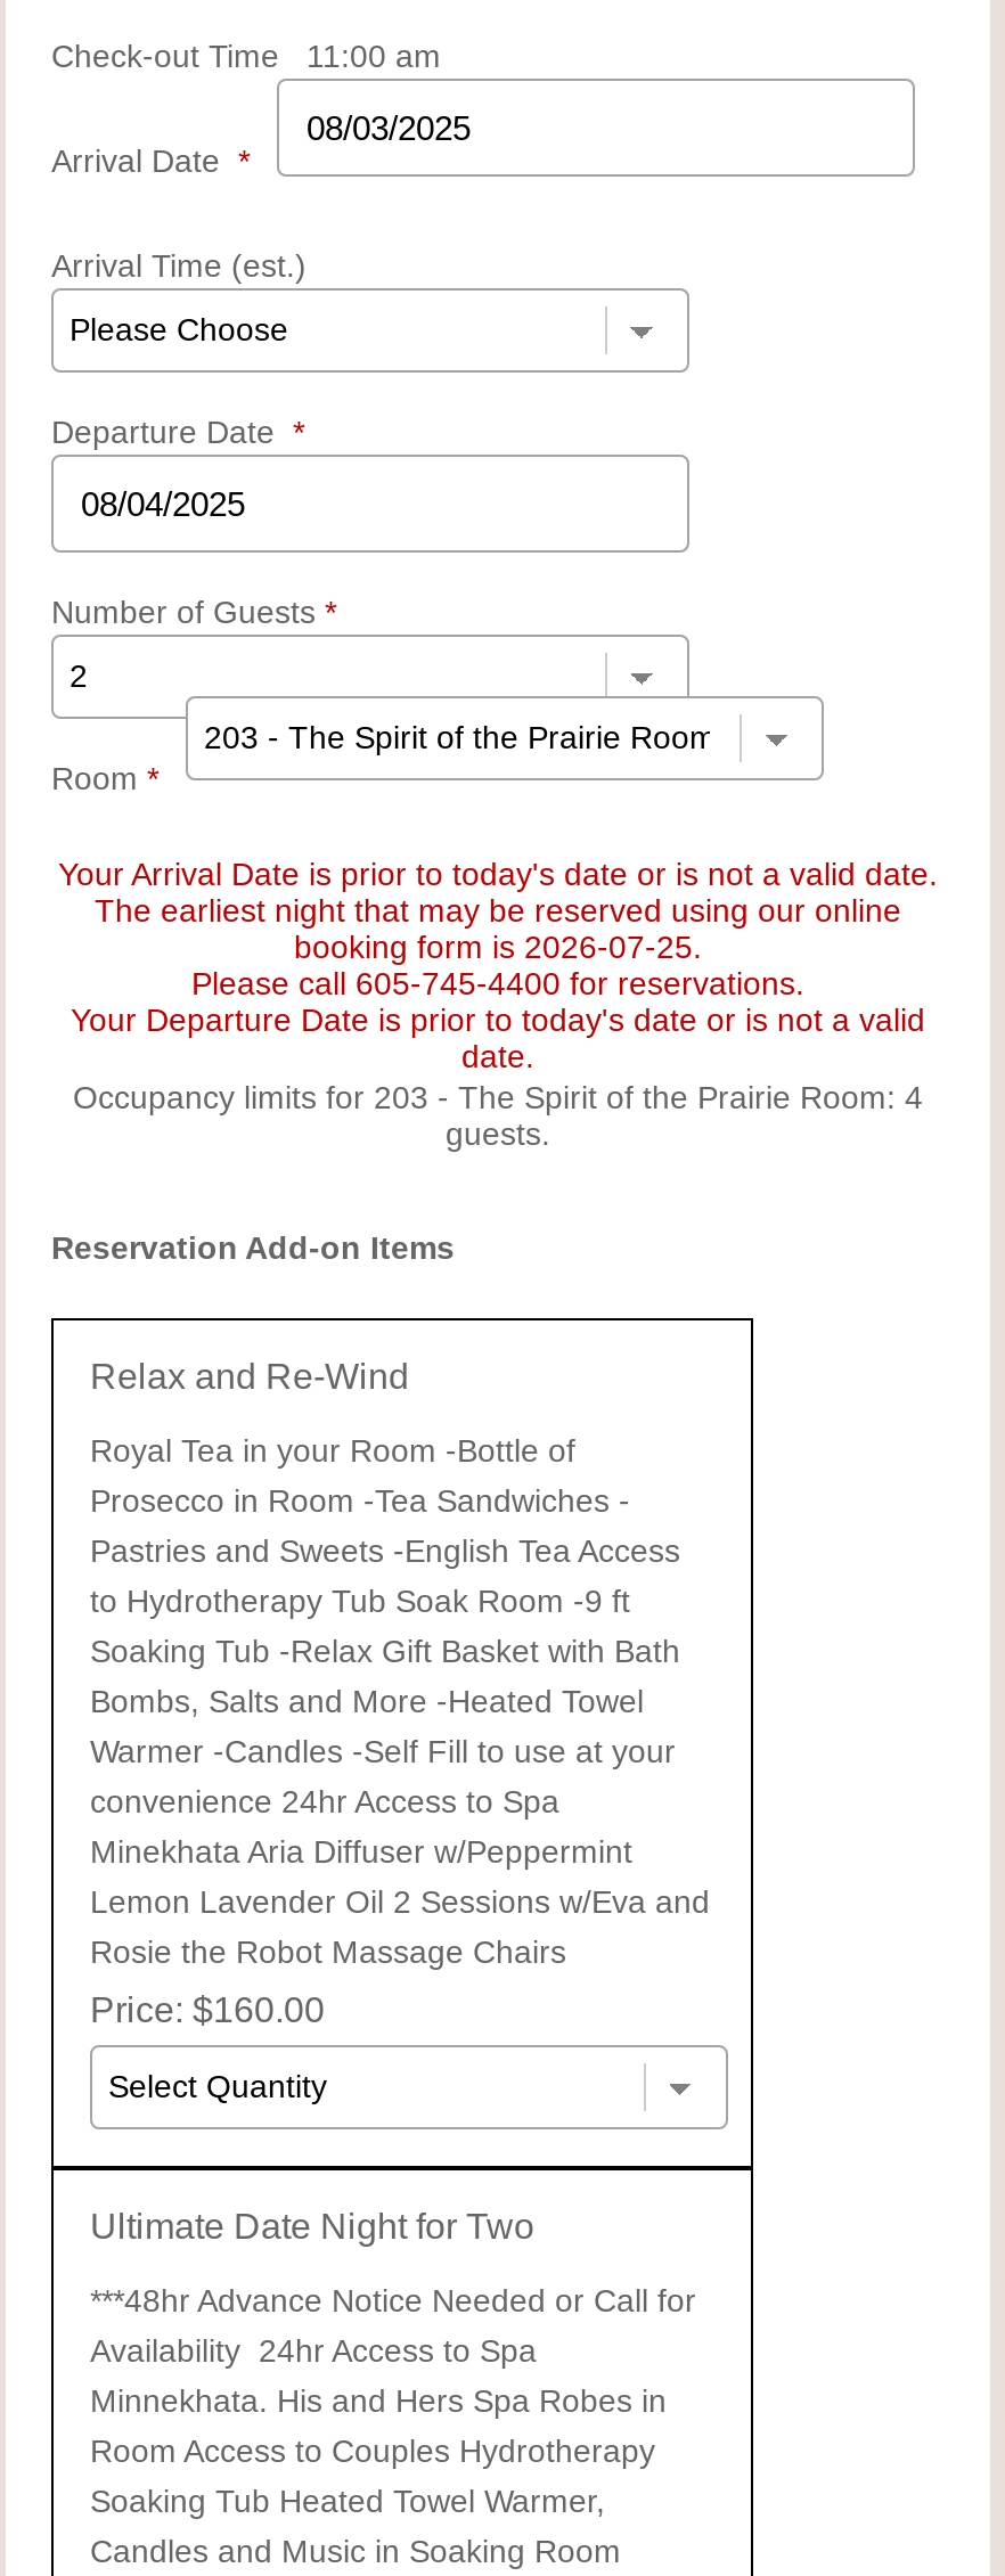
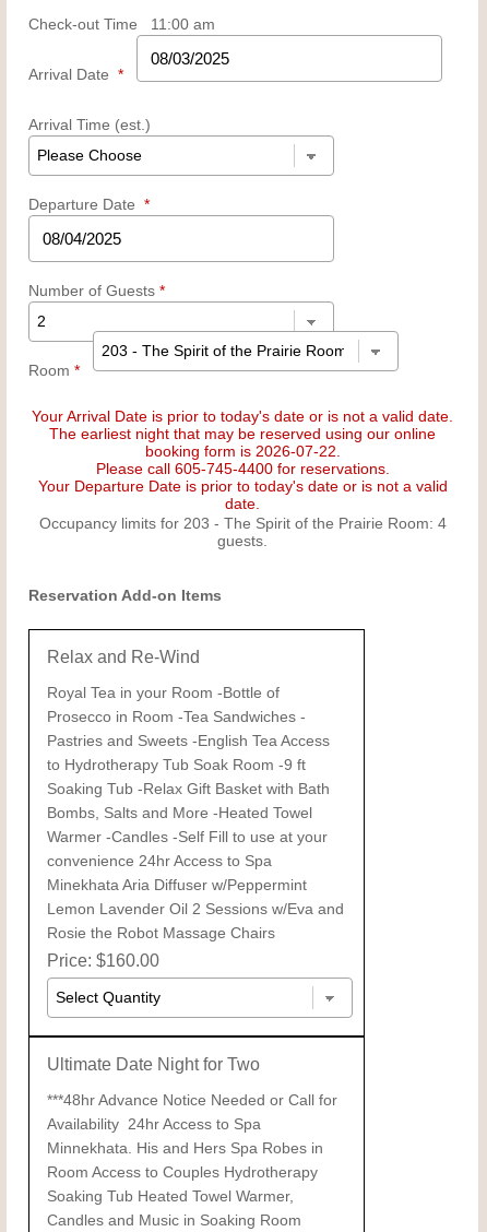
[294,929,702,965] booking form is 2026-07-25. -> [145,442,340,460] booking form is 2026-07-22.

